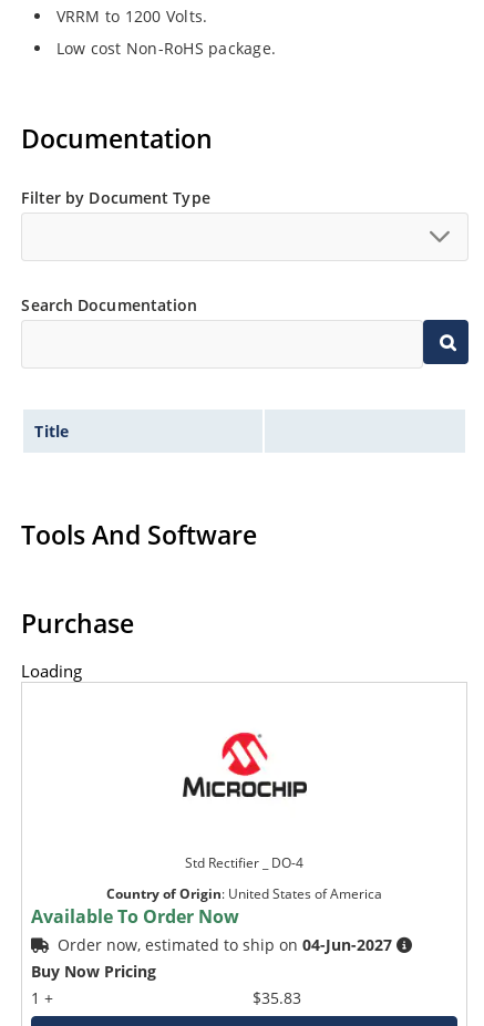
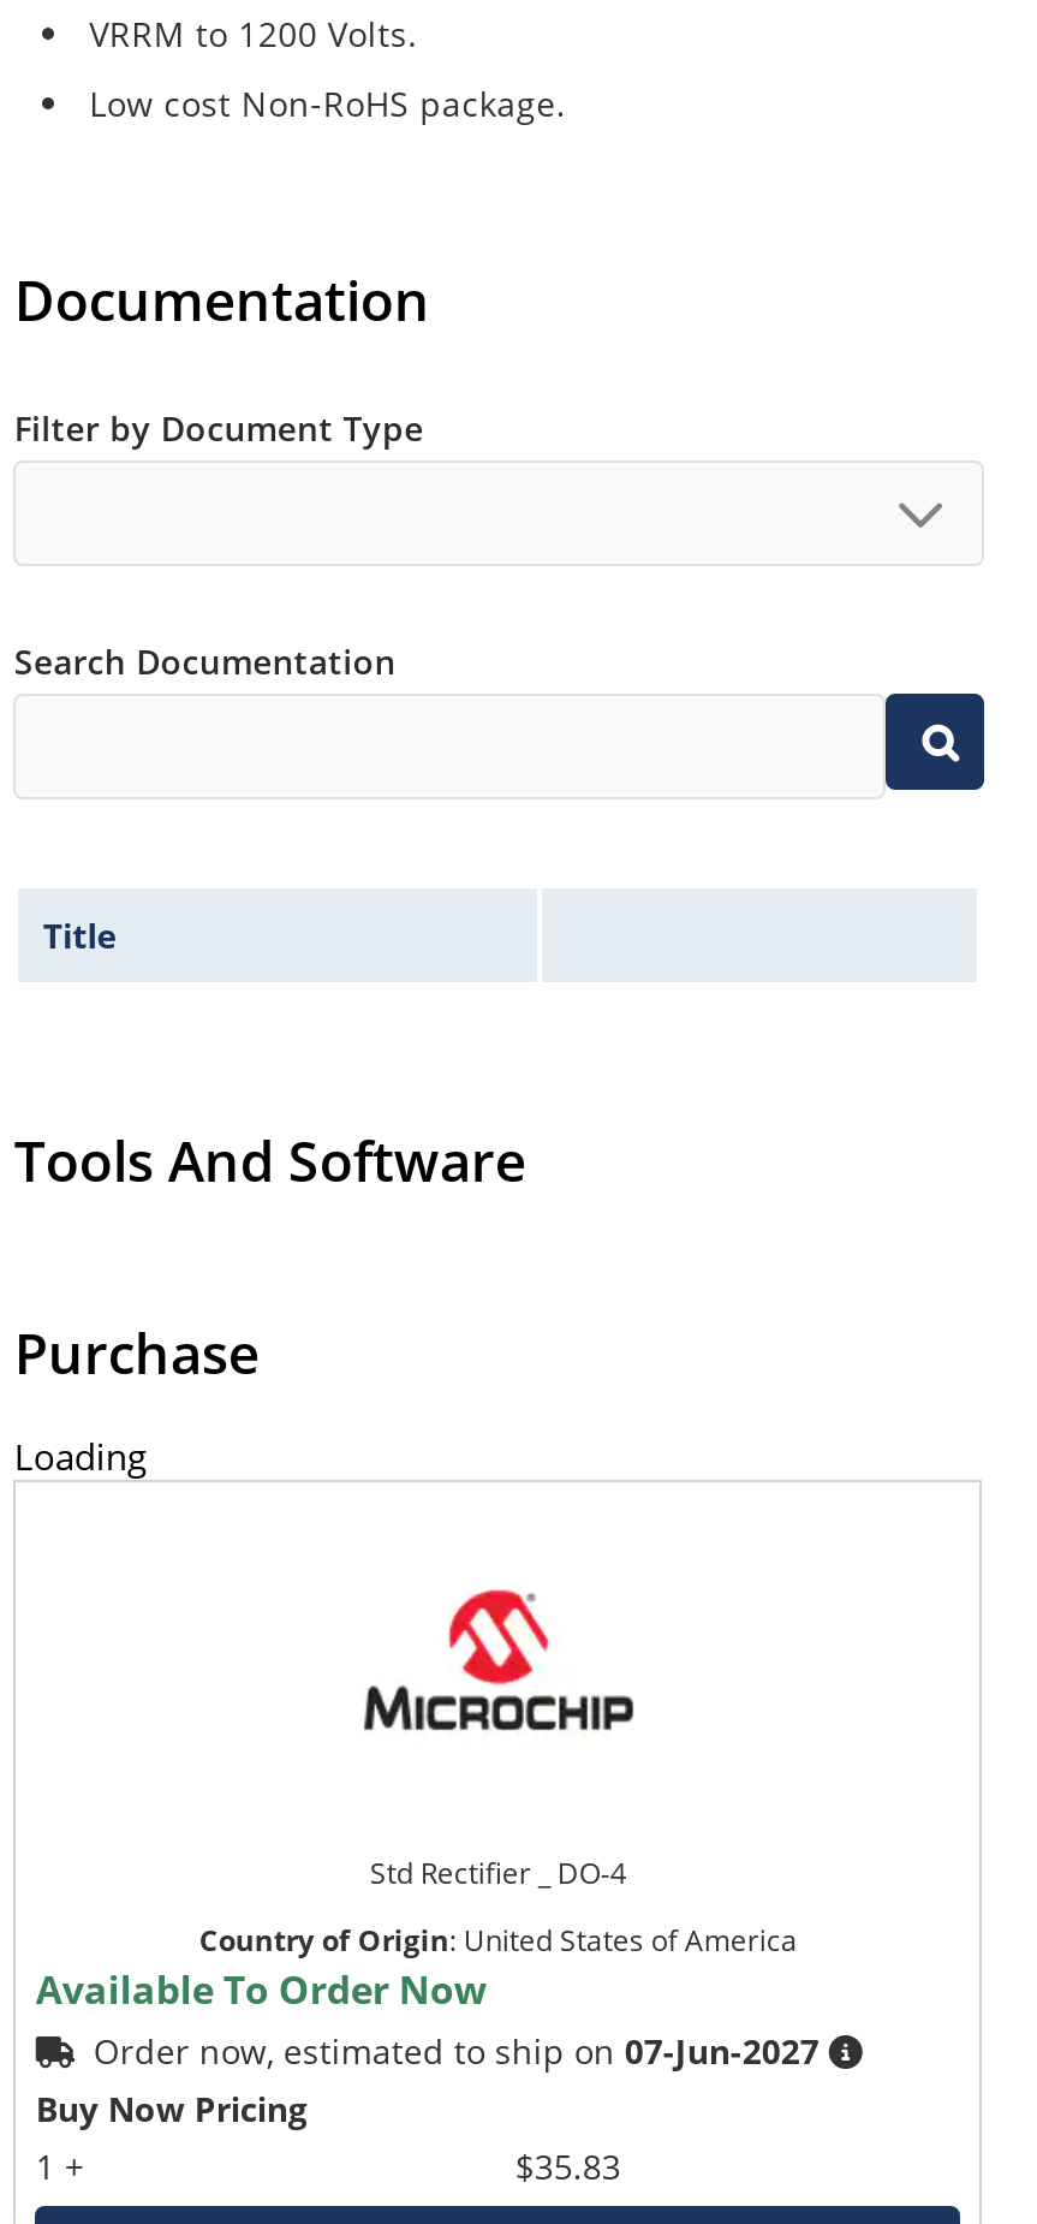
[58,934,393,955] Order now, estimated to ship on 04-Jun-2027 -> [93,2029,819,2074] Order now, estimated to ship on 07-Jun-2027

